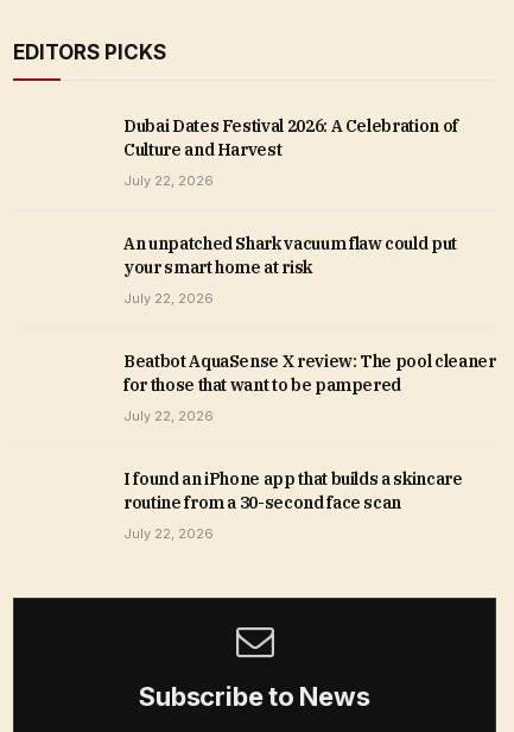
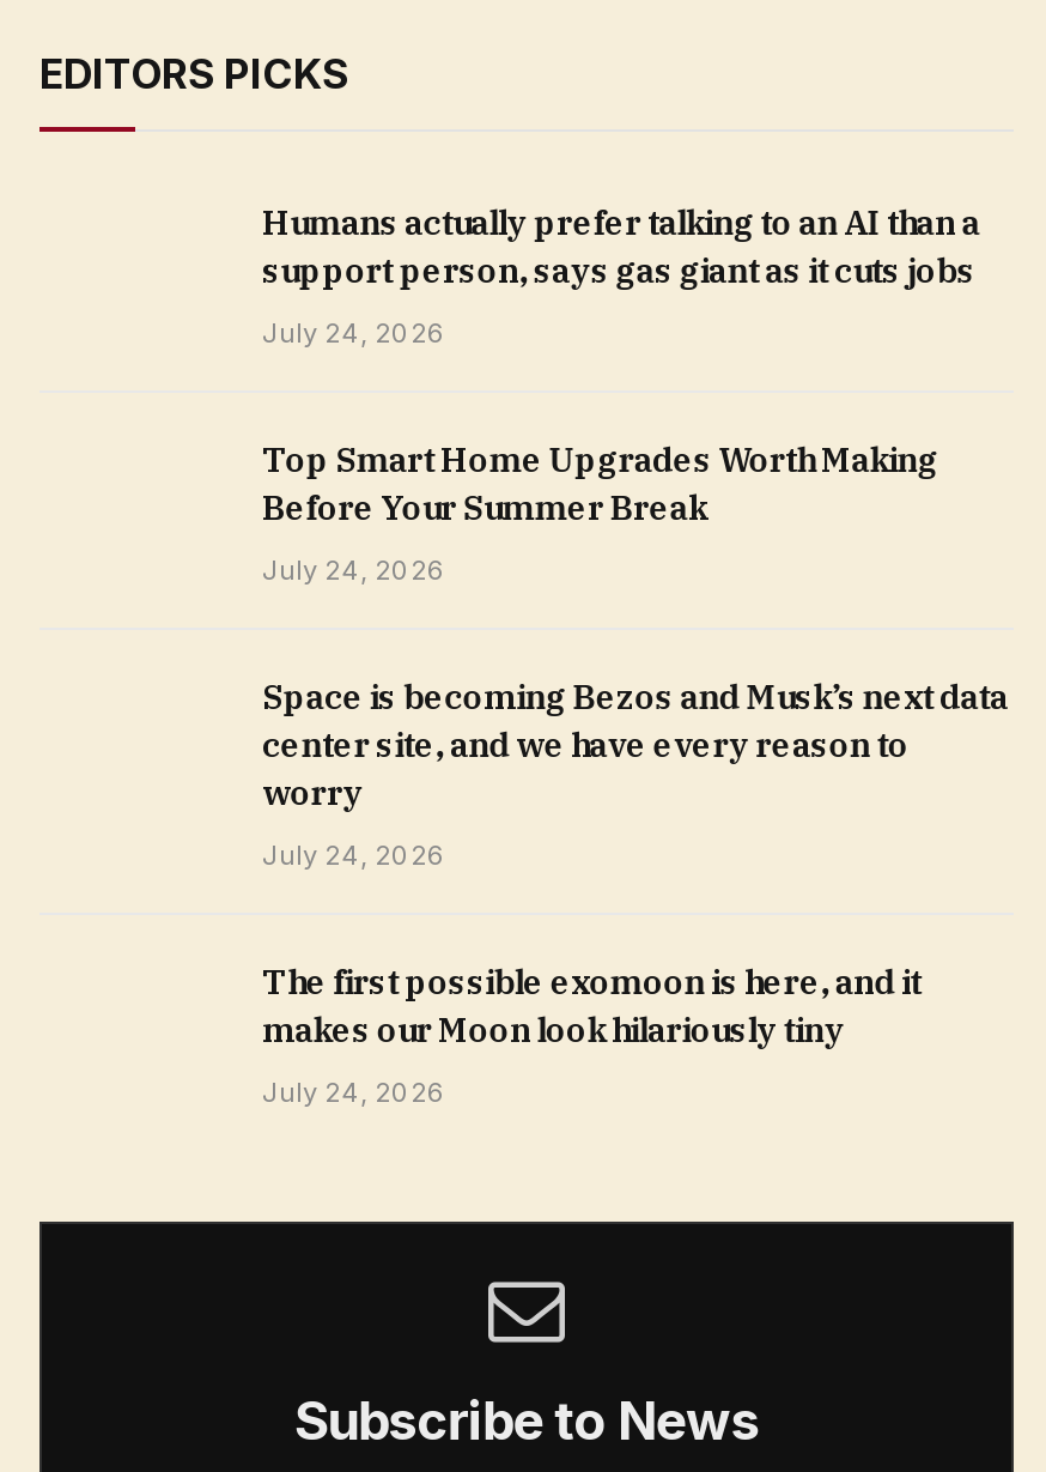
[123,116,458,161] Dubai Dates Festival 2026: A Celebration of | Culture and Harvest -> [262,202,980,293] Humans actually prefer talking to an AI than a | support person, says gas giant as it cuts jobs
[123,173,214,189] July 22, 2026 -> [262,317,446,350] July 24, 2026
[123,233,457,278] An unpatched Shark vacuum flaw could put | your smart home at risk -> [262,439,938,530] Top Smart Home Upgrades Worth Making | Before Your Summer Break
[123,290,214,307] July 22, 2026 -> [262,554,446,587] July 24, 2026
[123,351,496,396] Beatbot AquaSense X review: The pool cleaner | for those that want to be pampered -> [262,676,1008,815] Space is becoming Bezos and Musk’s next data | center site, and we have every reason to | worry
[123,408,214,424] July 22, 2026 -> [262,839,446,872] July 24, 2026
[123,468,462,514] I found an iPhone app that builds a skincare | routine from a 30-second face scan -> [262,961,921,1052] The first possible exomoon is here, and it | makes our Moon look hilariously tiny
[123,525,214,542] July 22, 2026 -> [262,1076,446,1110] July 24, 2026

